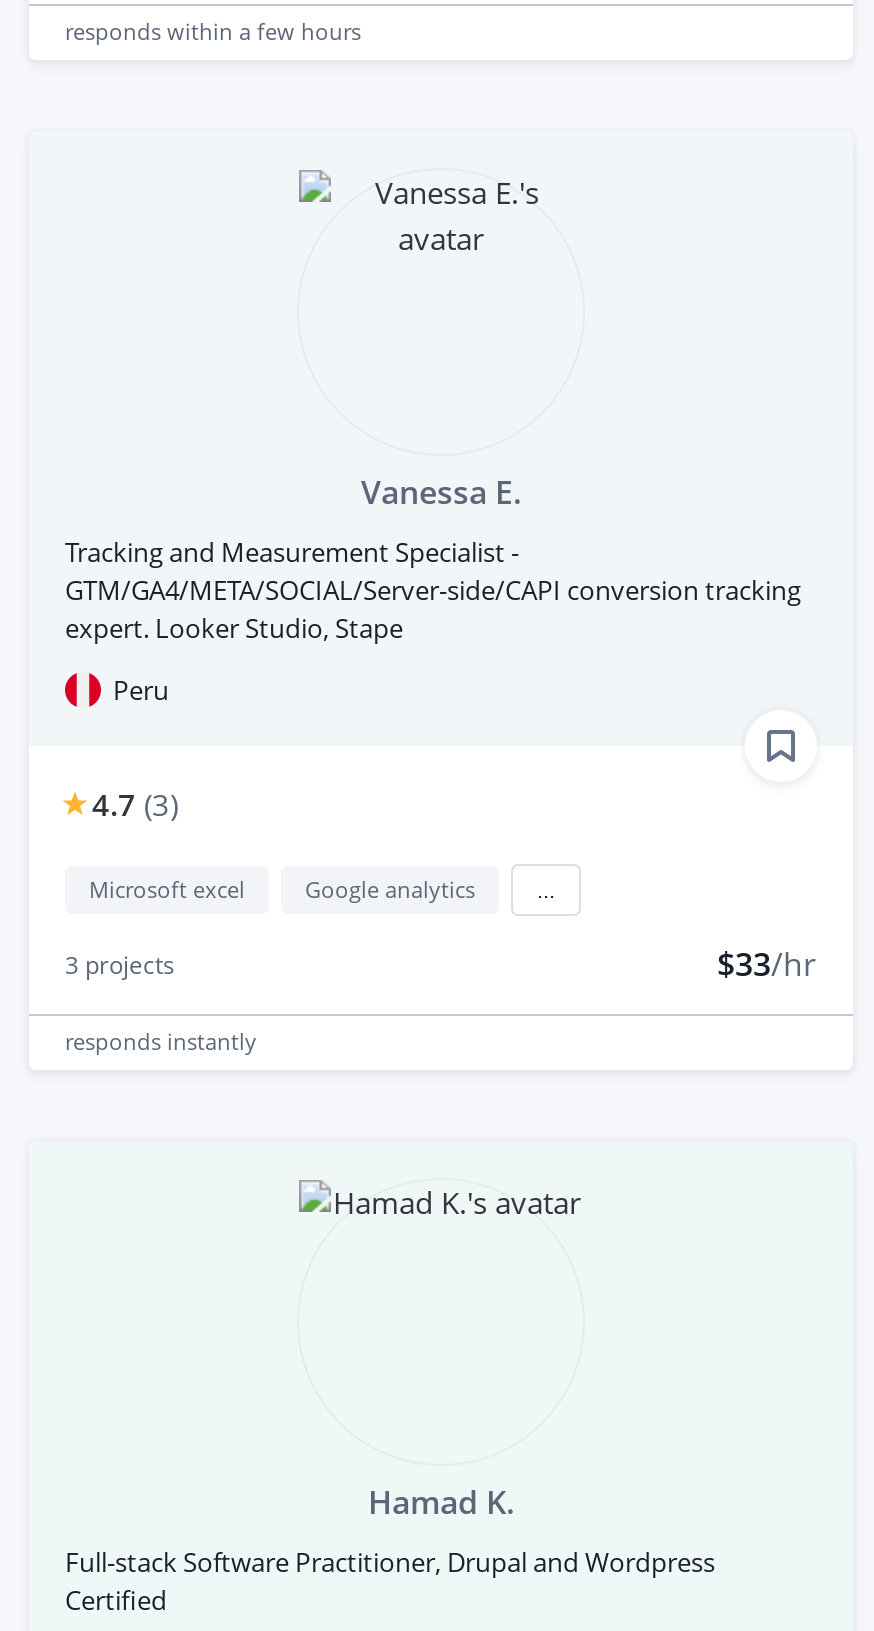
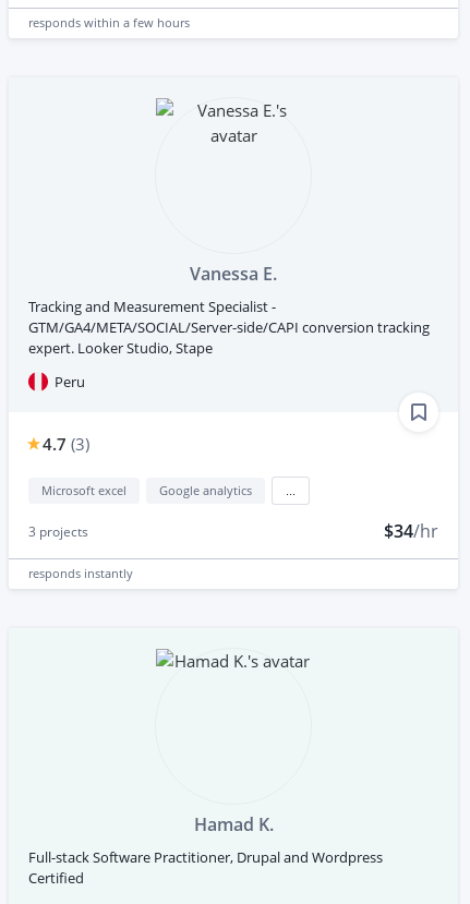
[717,941,817,985] $33/hr -> [384,519,438,543] $34/hr

